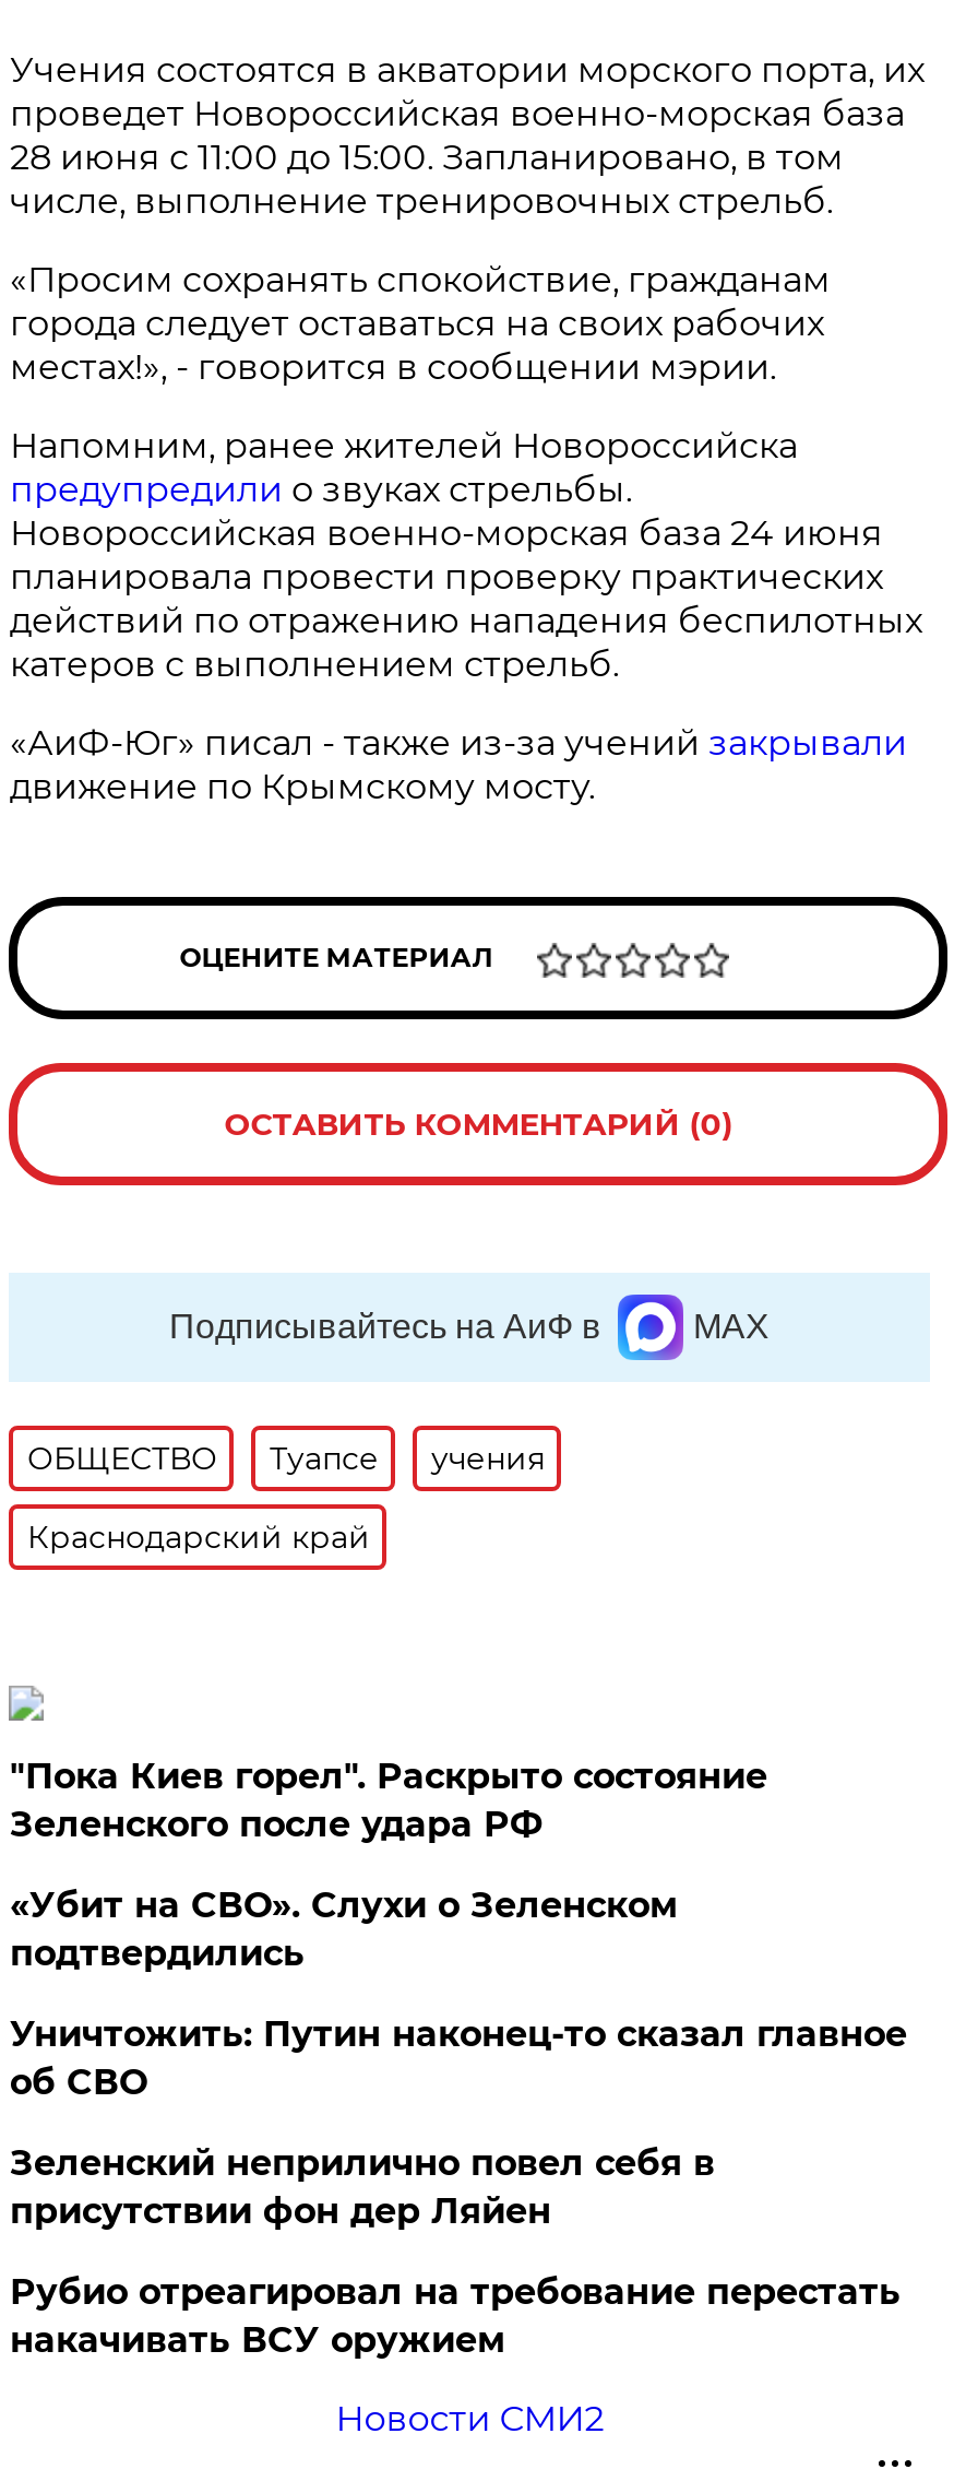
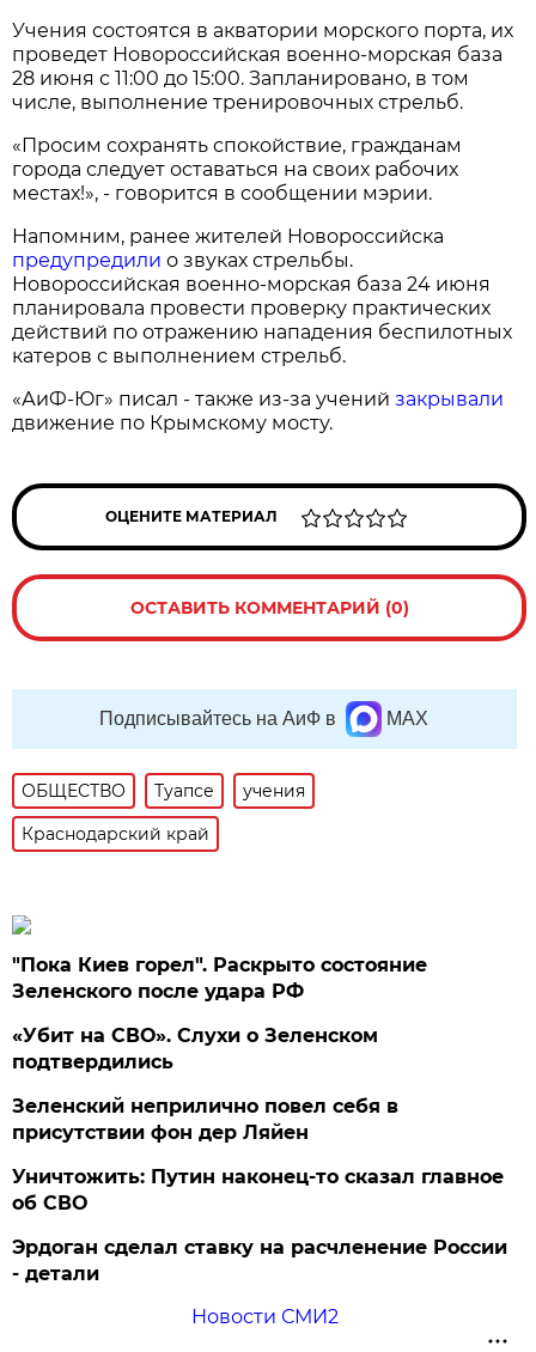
moved [10,2013,907,2103] -> [12,1165,504,1214]: Уничтожить: Путин наконец-то сказал главное | об СВО
moved [10,2142,715,2232] -> [12,1095,399,1144]: Зеленский неприлично повел cебя в | присутствии фон дер Ляйен
[10,2271,900,2361] Рубио отреагировал на требование перестать | накачивать ВСУ оружием -> [12,1236,508,1285] Эрдоган сделал ставку на расчленение России | - детали

